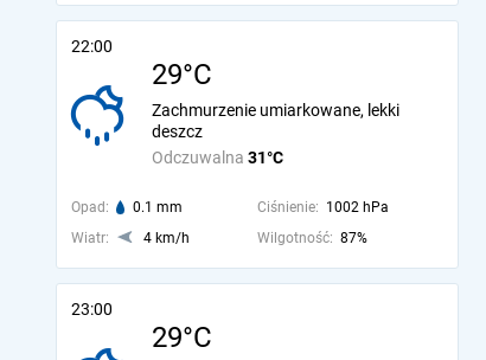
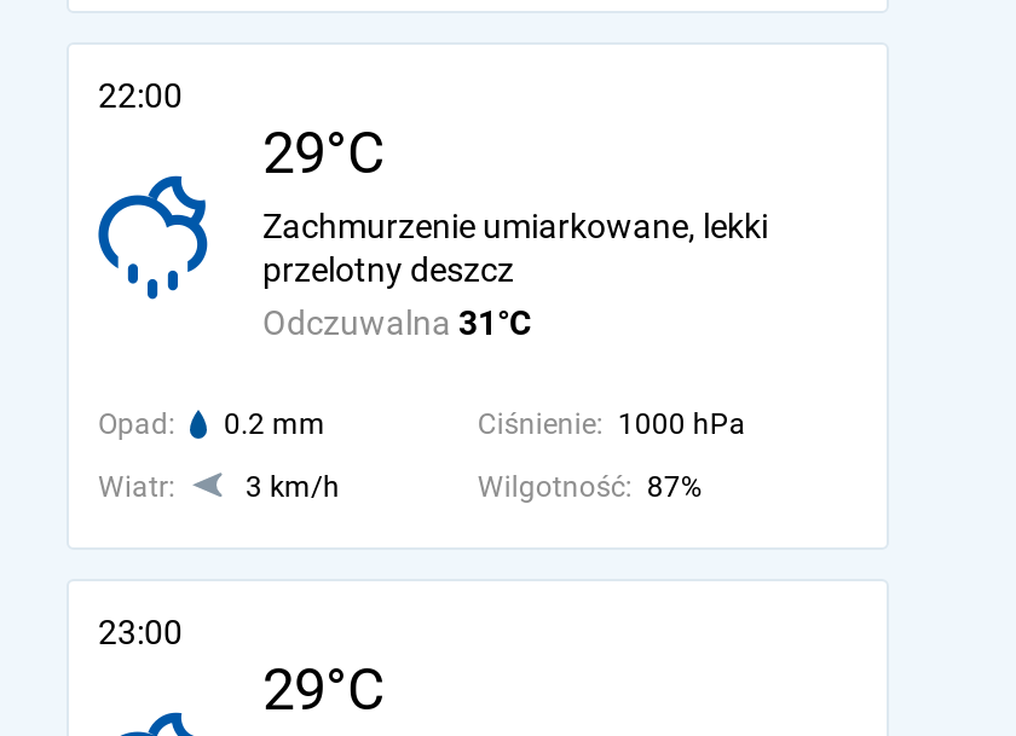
[152,122,203,141] deszcz -> [262,250,514,289] przelotny deszcz
[71,199,183,216] Opad: 0.1 mm -> [98,407,325,441] Opad: 0.2 mm
[257,199,389,216] Ciśnienie: 1002 hPa -> [478,407,746,441] Ciśnienie: 1000 hPa
[143,230,190,246] 4 km/h -> [246,470,340,504] 3 km/h

